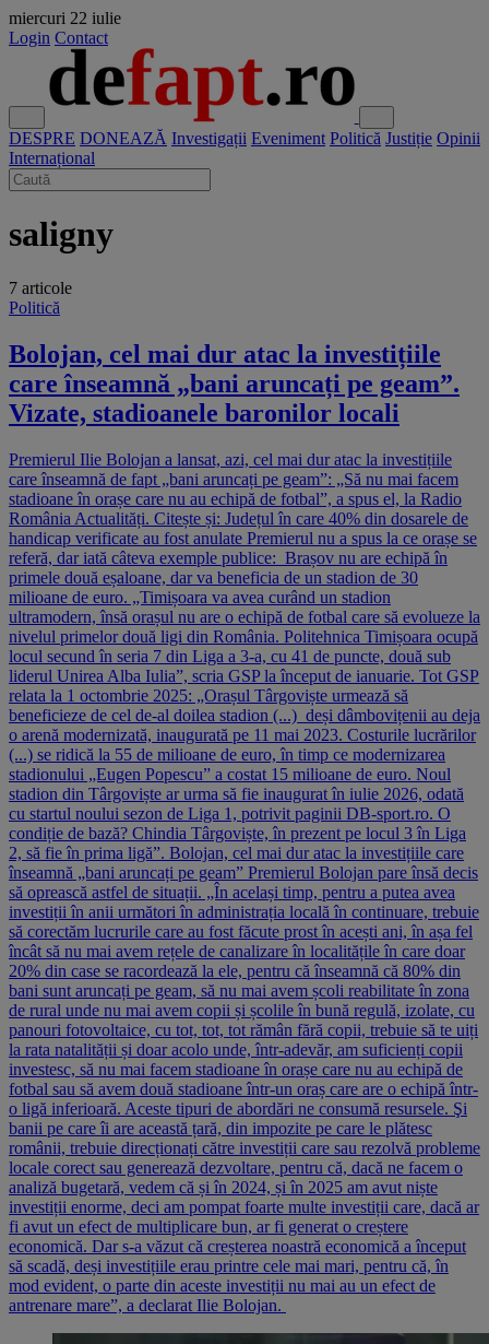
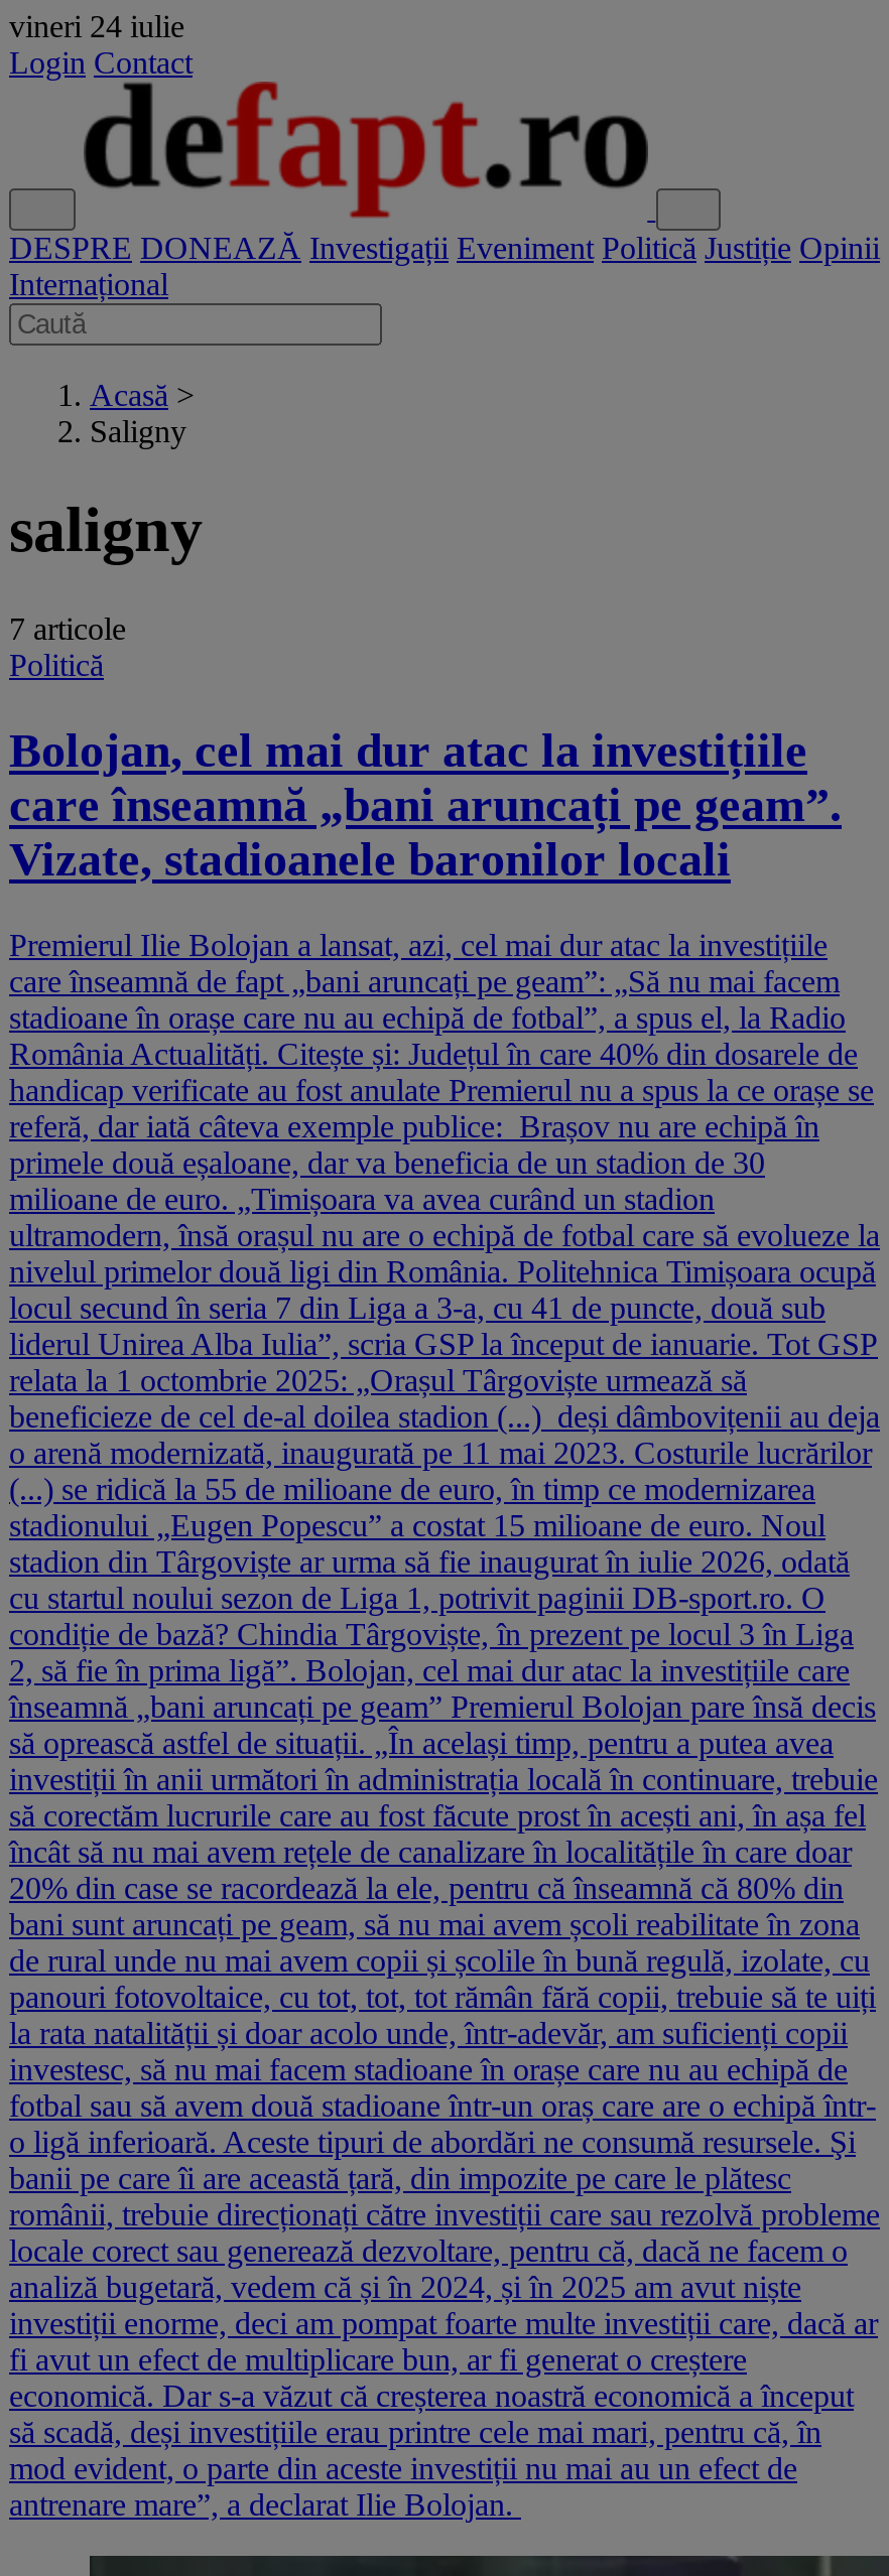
[9,9,121,27] miercuri 22 iulie -> [9,9,184,43] vineri 24 iulie
none -> [90,378,195,448] Acasă > | Saligny

